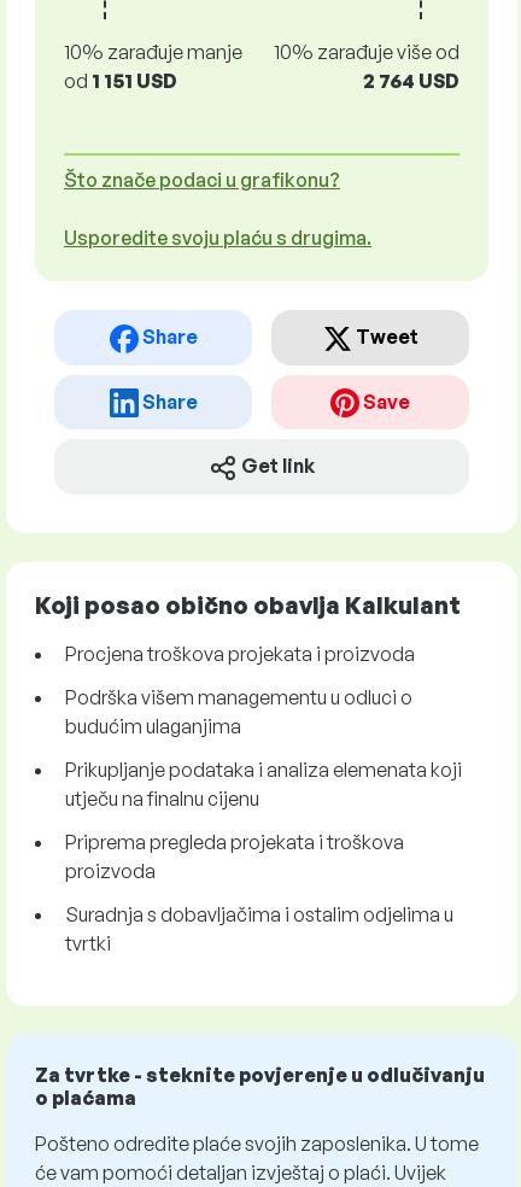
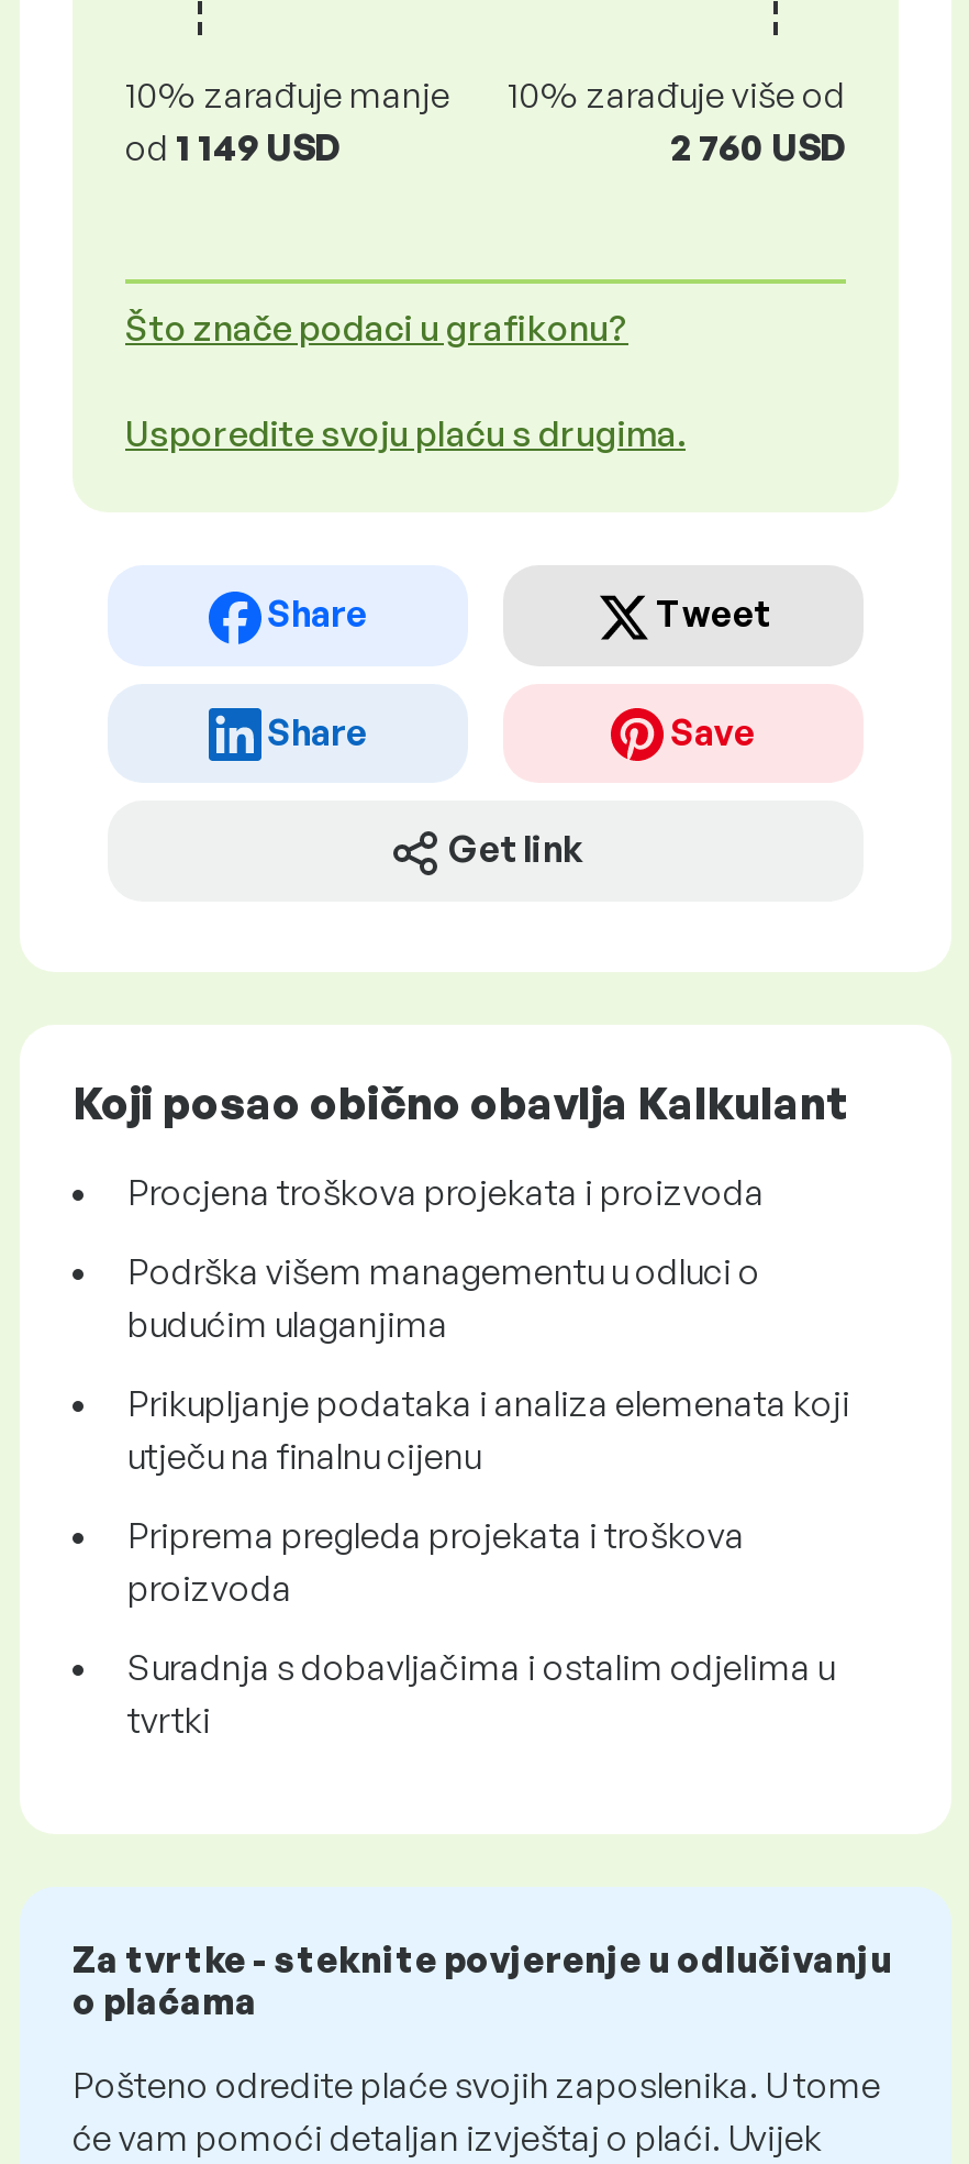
[64,69,177,93] od 1 151 USD -> [125,125,341,169] od 1 149 USD
[363,69,459,93] 2 764 USD -> [670,125,846,169] 2 760 USD

